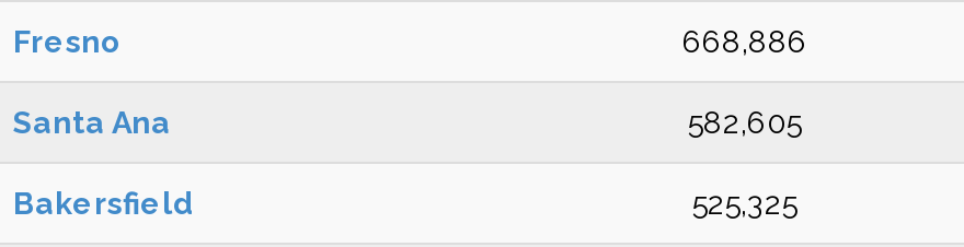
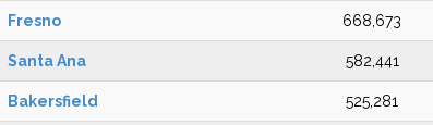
[682,24,807,59] 668,886 -> [342,12,401,29] 668,673
[688,105,802,140] 582,605 -> [345,52,399,70] 582,441
[692,186,797,221] 525,325 -> [346,92,398,110] 525,281

